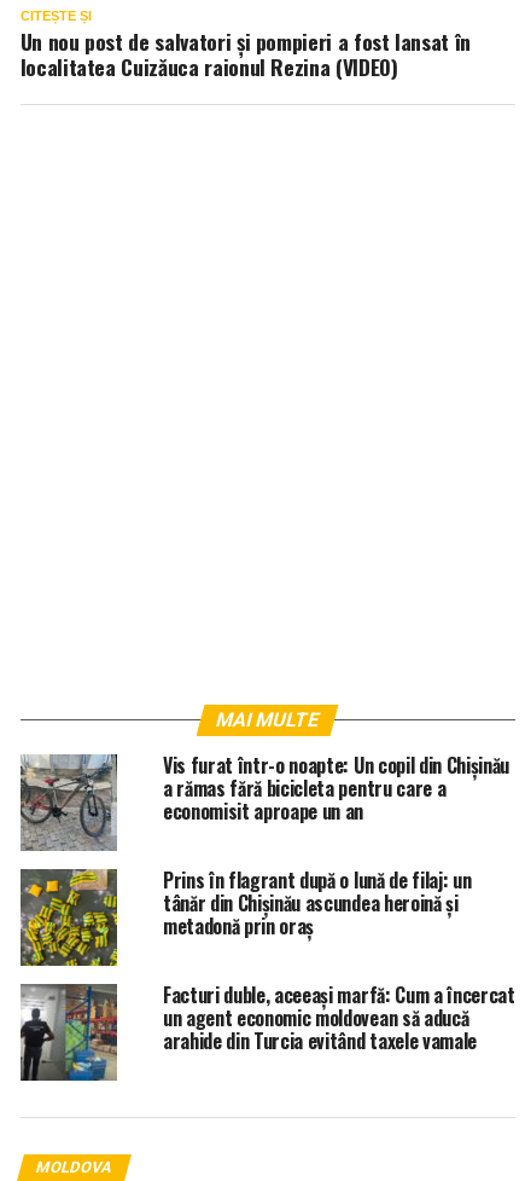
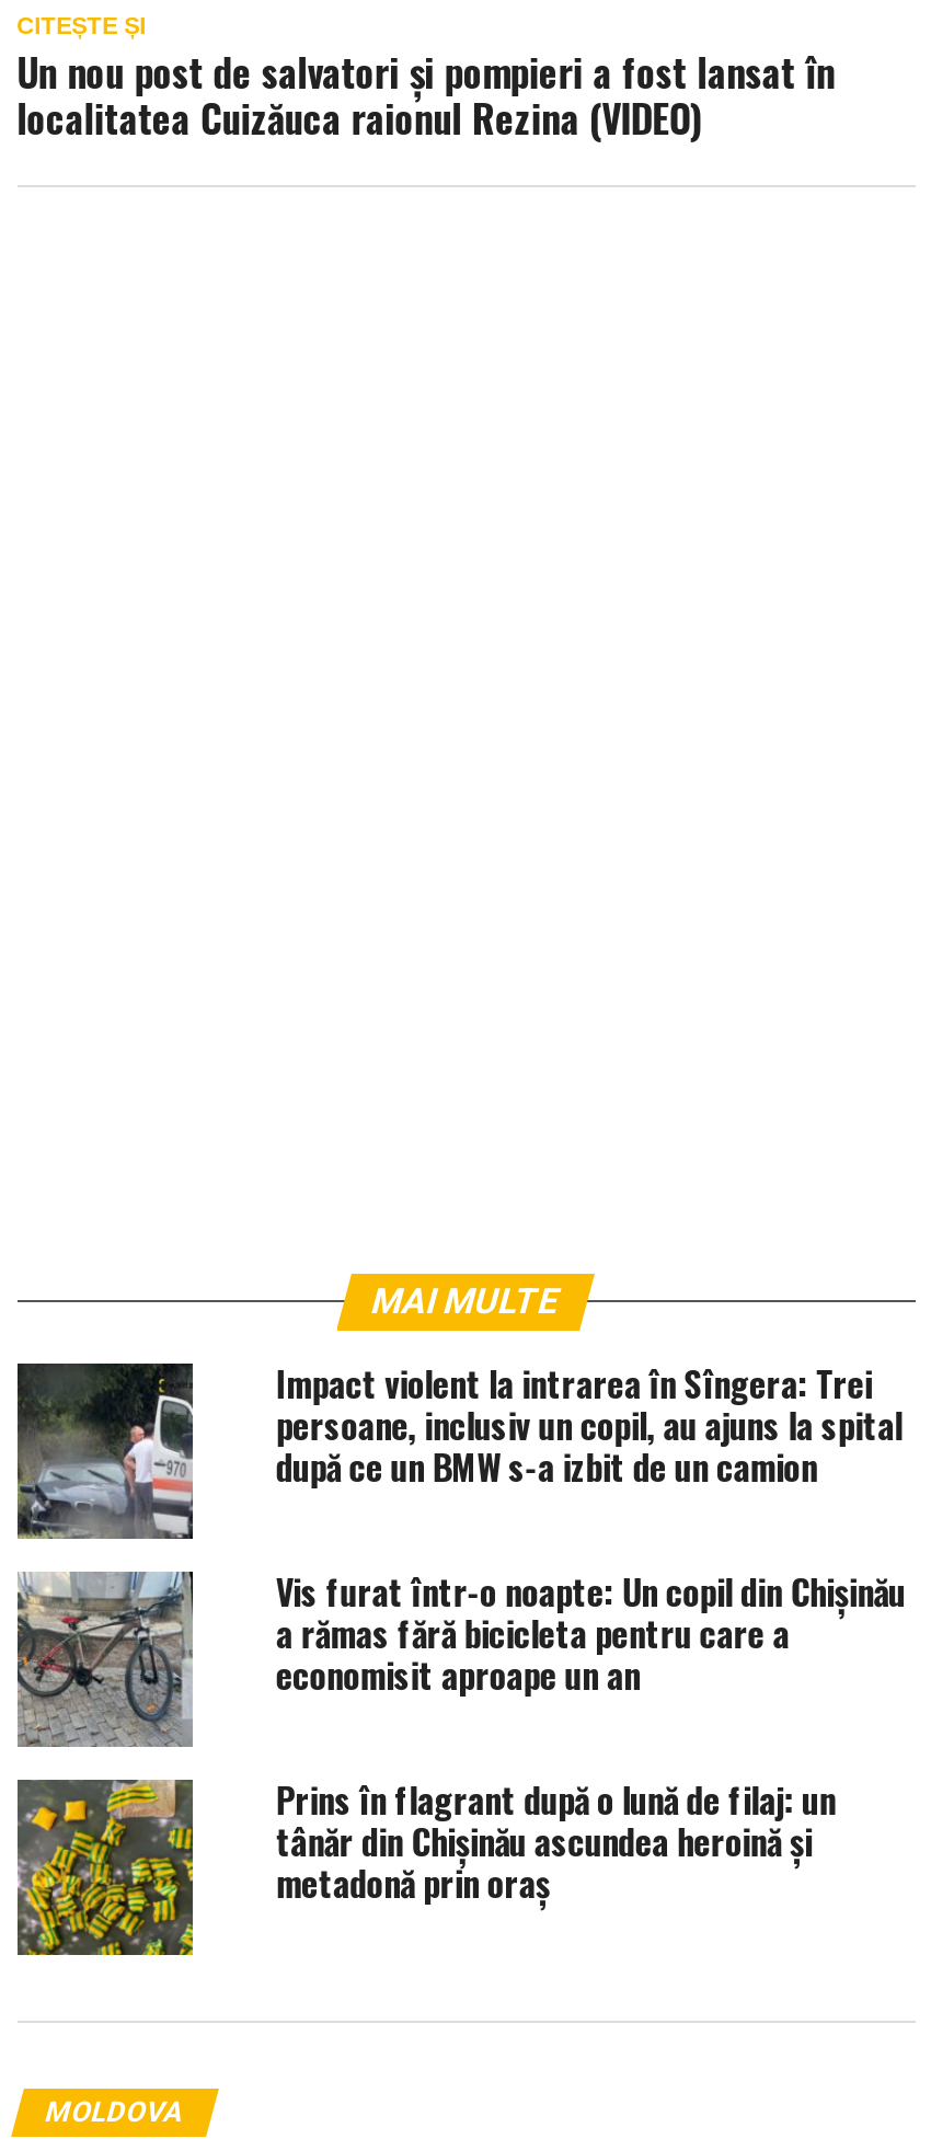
none -> [15,1358,902,1539] [image] | Impact violent la intrarea în Sîngera: Trei | persoane, inclusiv un copil, au ajuns la spital | după ce un BMW s-a izbit de un camion
moved [18,750,509,940] -> [13,1566,905,1910]: [image] | Vis furat într-o noapte: Un copil din Chișinău | a rămas fără bicicleta pentru care a | economisit aproape un an | Prins în flagrant după o lună de filaj: un | tânăr din Chișinău ascundea heroină și | metadonă prin oraș
[21,980,515,1082] [image] | Facturi duble, aceeași marfă: Cum a încercat | un agent economic moldovean să aducă | arahide din Turcia evitând taxele vamale -> none

